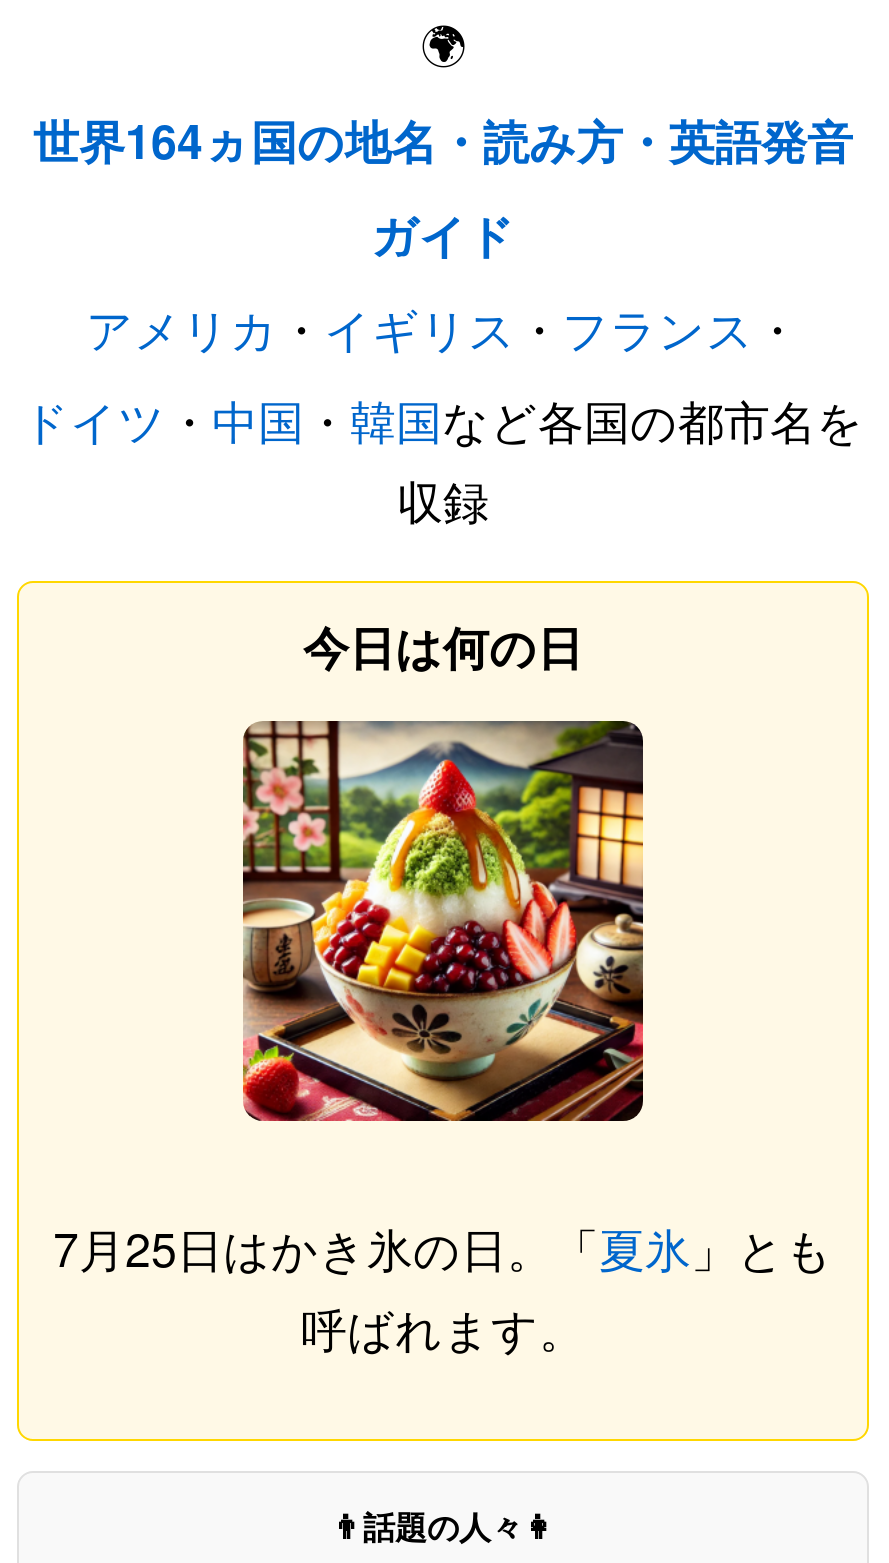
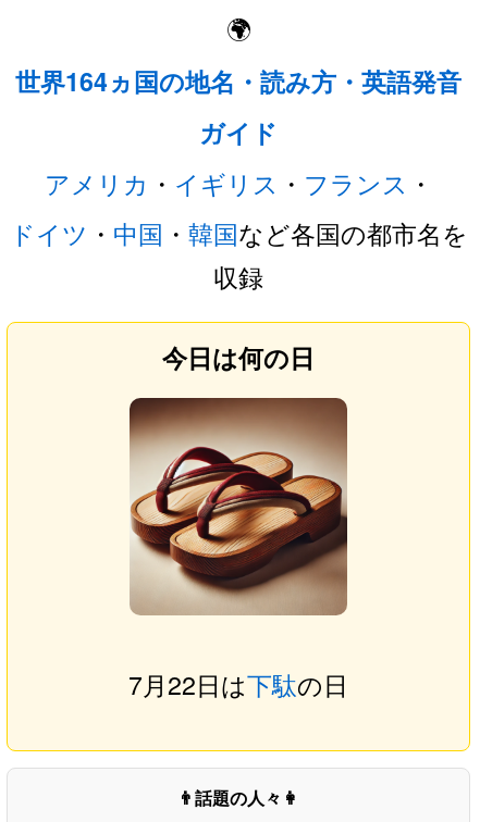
[241,720,645,1122] [image] -> [128,397,348,615] [image]
[53,1213,833,1361] 7月25日はかき氷の日。「夏氷」とも | 呼ばれます。 -> [128,665,348,702] 7月22日は下駄の日

